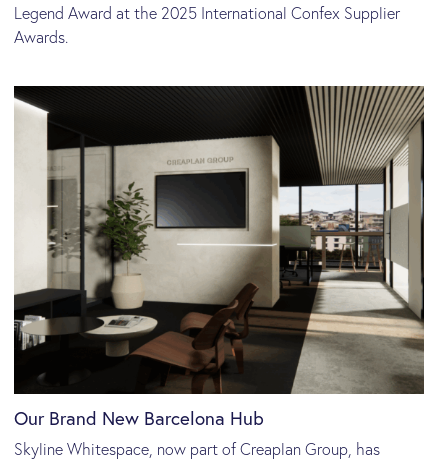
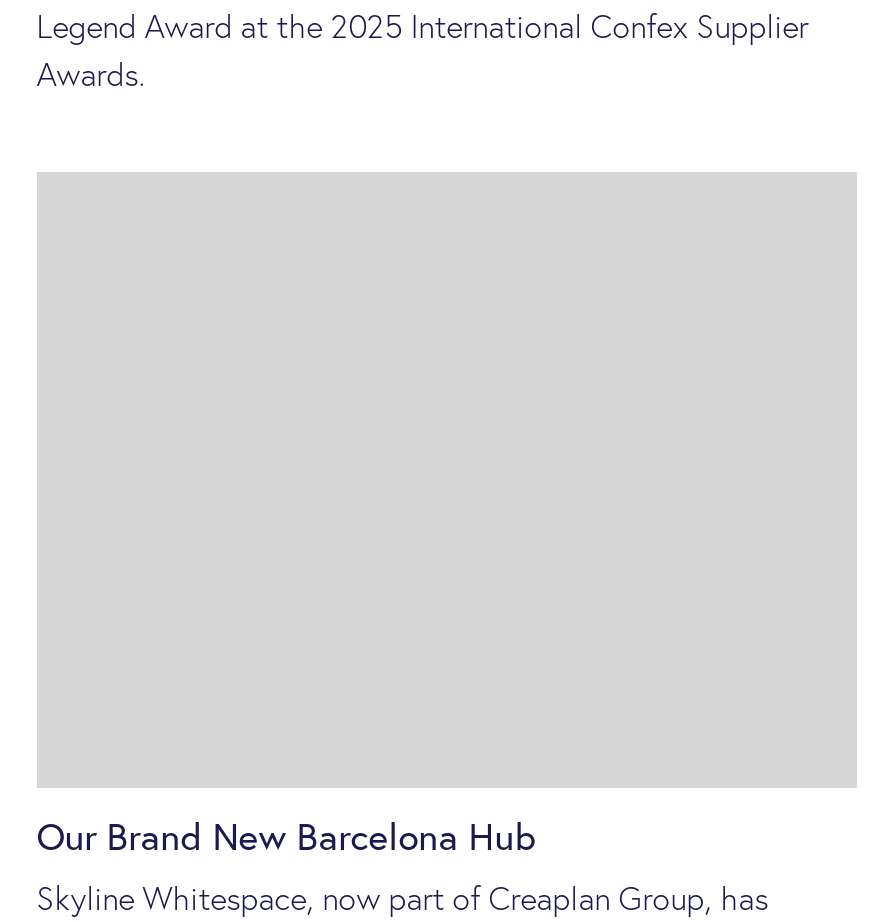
[13,85,425,395] [image] -> none

